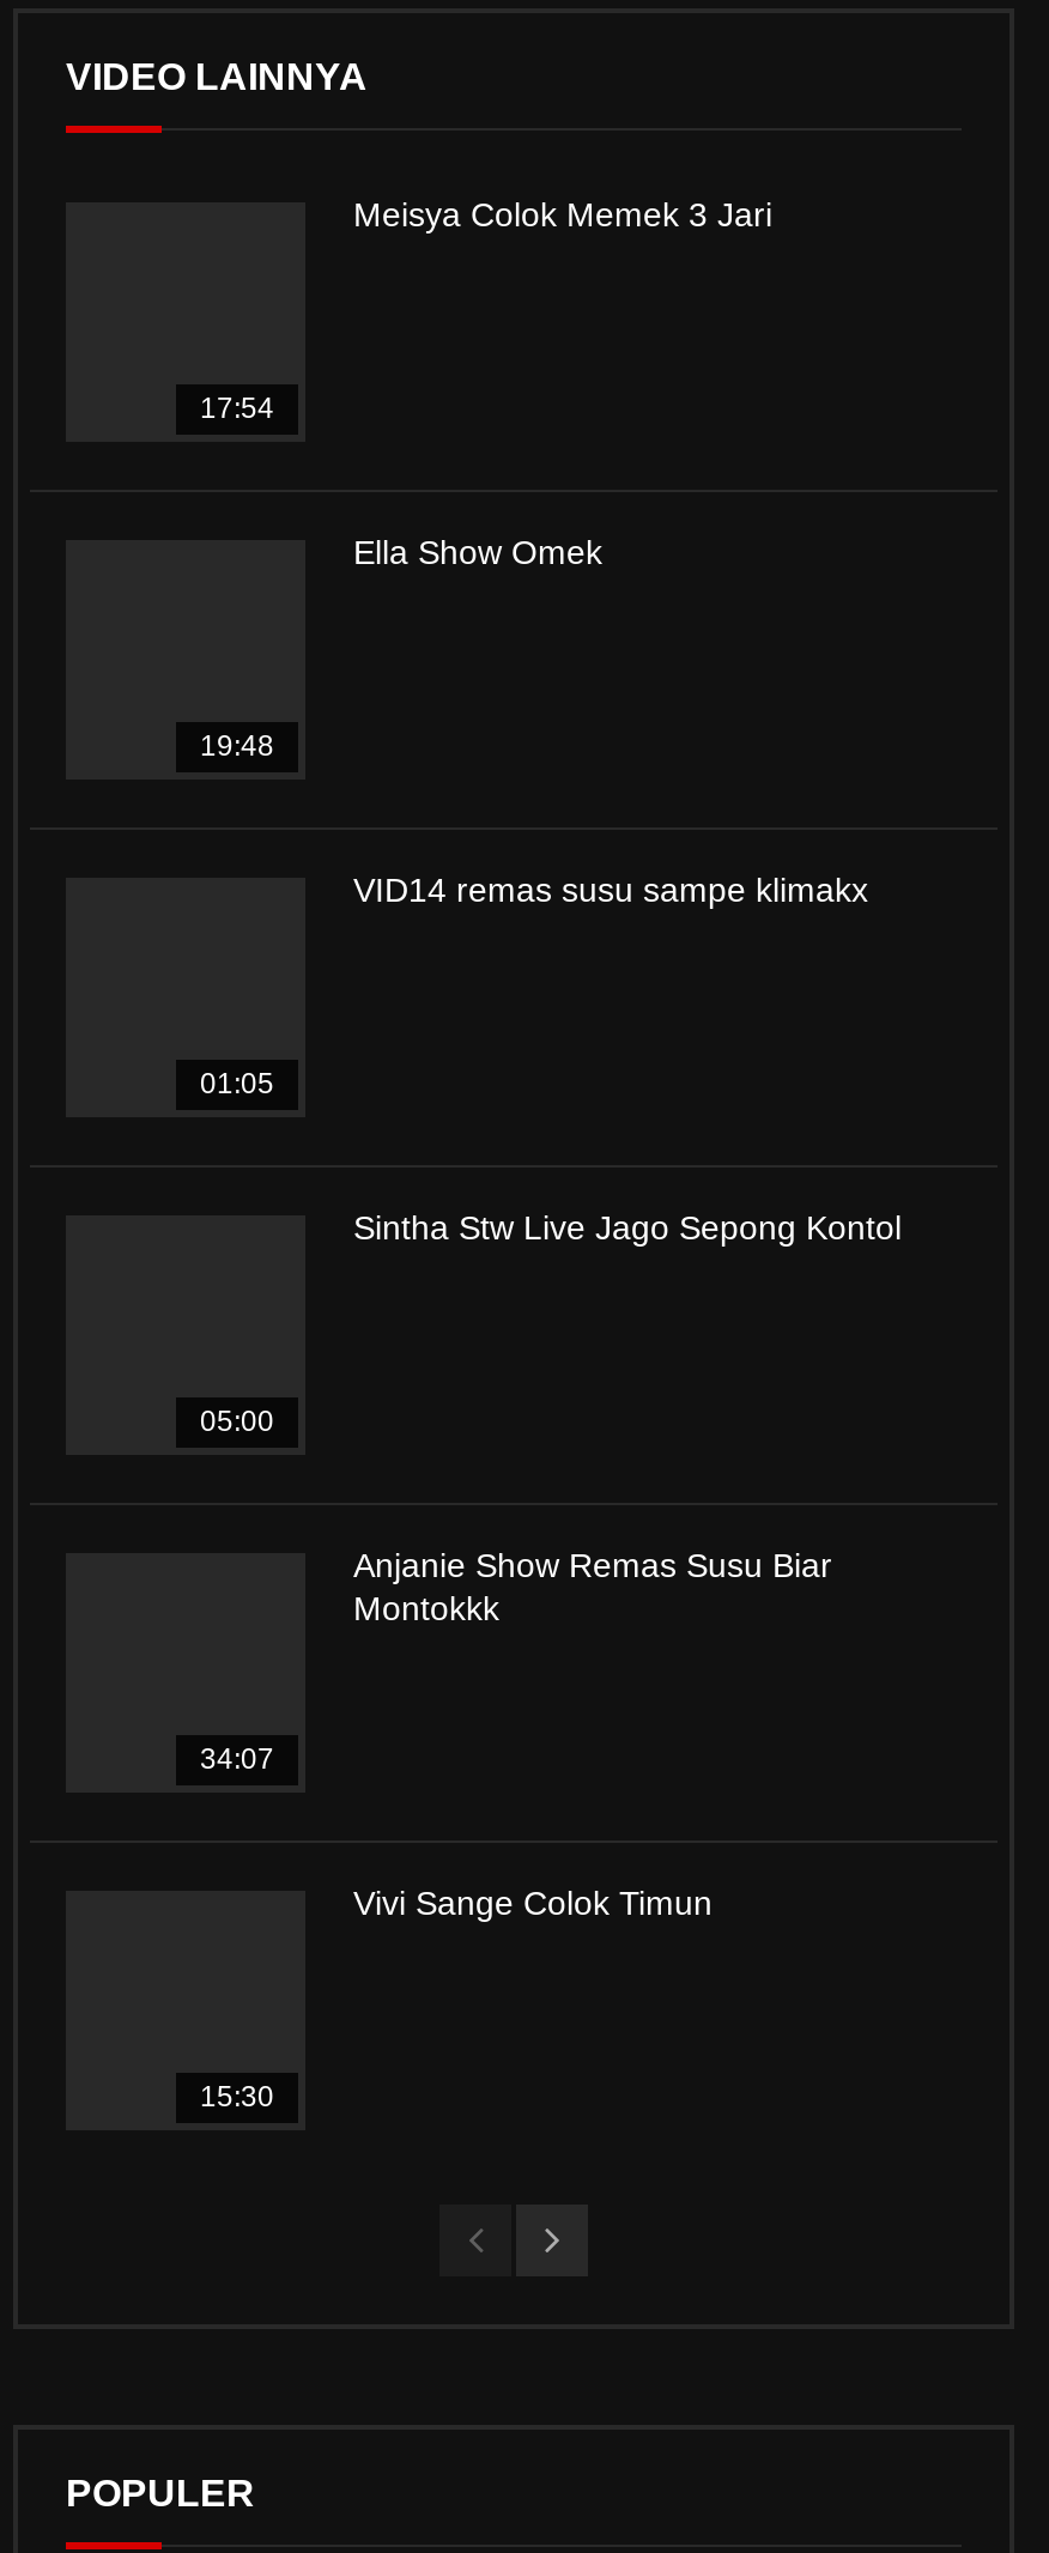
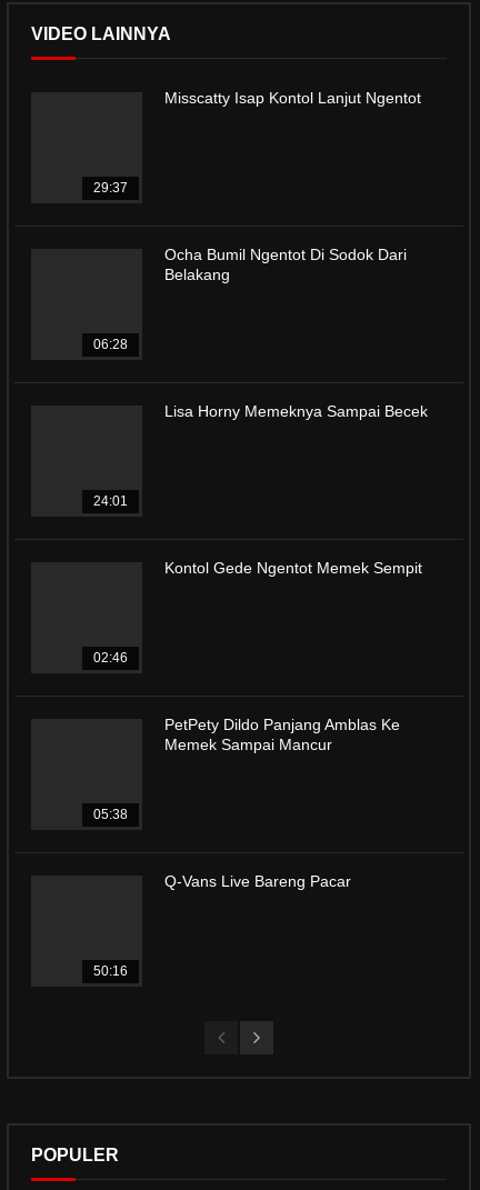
[353,196,772,234] Meisya Colok Memek 3 Jari -> [164,89,421,107] Misscatty Isap Kontol Lanjut Ngentot
[200,392,274,426] 17:54 -> [93,180,128,196] 29:37
[353,533,602,572] Ella Show Omek -> [164,246,407,284] Ocha Bumil Ngentot Di Sodok Dari | Belakang
[200,730,274,763] 19:48 -> [93,337,128,352] 06:28
[353,871,868,909] VID14 remas susu sampe klimakx -> [164,402,428,420] Lisa Horny Memeknya Sampai Becek
[200,1067,274,1101] 01:05 -> [93,494,128,509] 24:01
[353,1209,902,1247] Sintha Stw Live Jago Sepong Kontol -> [164,559,422,577] Kontol Gede Ngentot Memek Sempit
[200,1405,274,1439] 05:00 -> [93,650,128,666] 02:46
[353,1546,832,1628] Anjanie Show Remas Susu Biar | Montokkk -> [164,716,400,754] PetPety Dildo Panjang Amblas Ke | Memek Sampai Mancur
[200,1743,274,1776] 34:07 -> [93,807,128,822] 05:38
[353,1884,713,1922] Vivi Sange Colok Timun -> [164,872,351,890] Q-Vans Live Bareng Pacar
[200,2080,274,2114] 15:30 -> [93,964,128,979] 50:16

